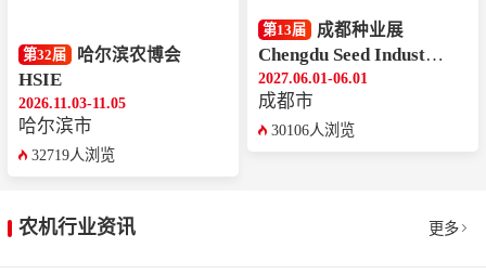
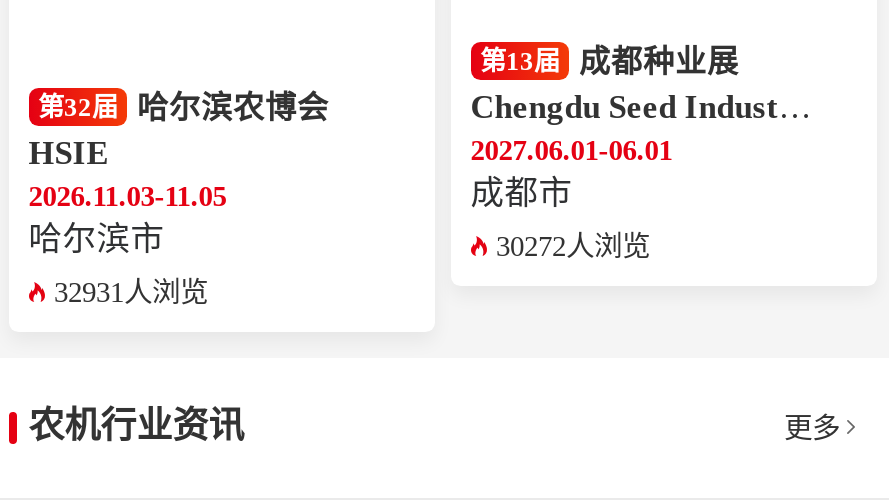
[272,121,355,139] 30106人浏览 -> [496,230,650,262] 30272人浏览
[32,146,116,164] 32719人浏览 -> [54,276,208,308] 32931人浏览

